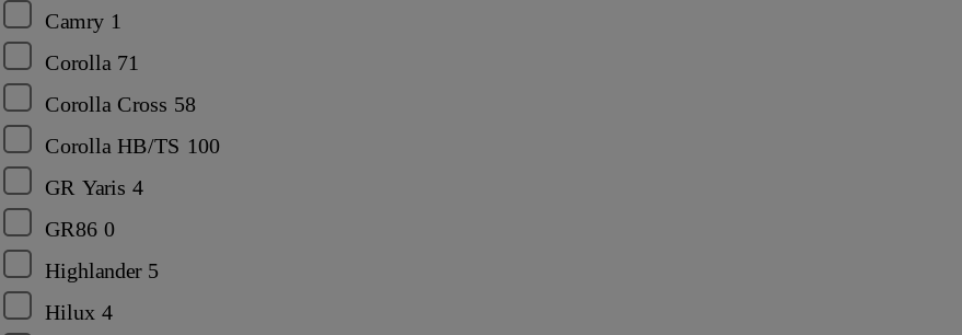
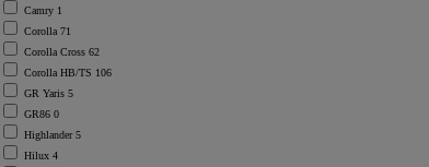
[45,92,196,116] Corolla Cross 58 -> [24,46,100,58] Corolla Cross 62
[45,133,220,157] Corolla HB/TS 100 -> [24,66,112,78] Corolla HB/TS 106
[45,175,143,199] GR Yaris 4 -> [24,87,73,99] GR Yaris 5

